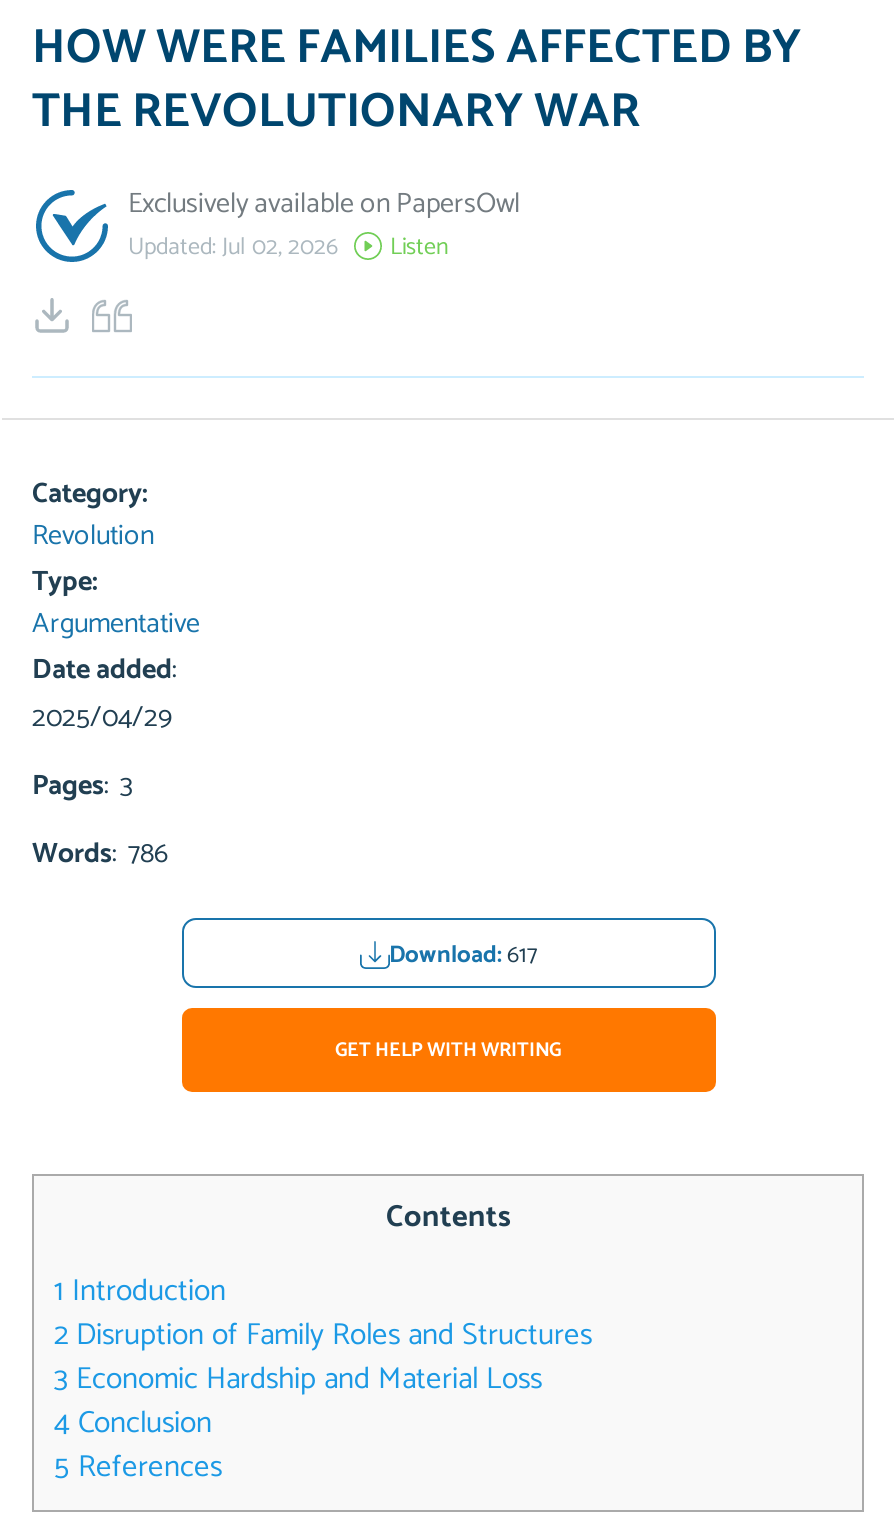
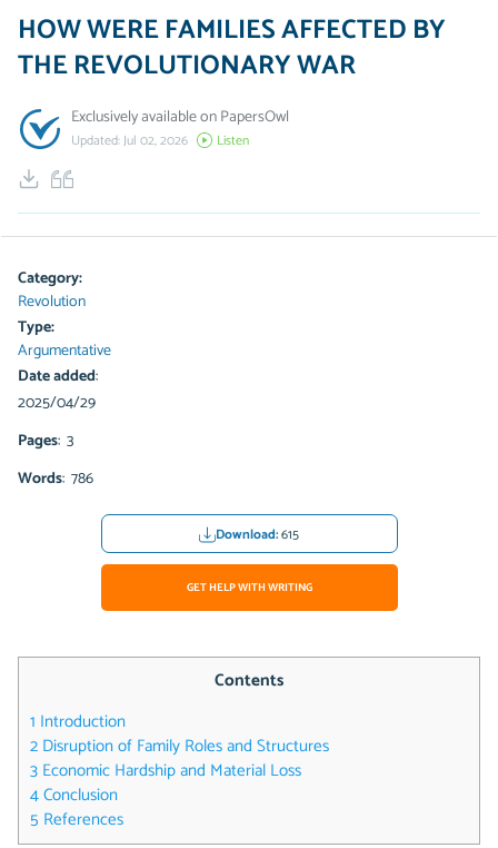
[389,935,537,973] Download: 617 -> [216,524,299,545] Download: 615

